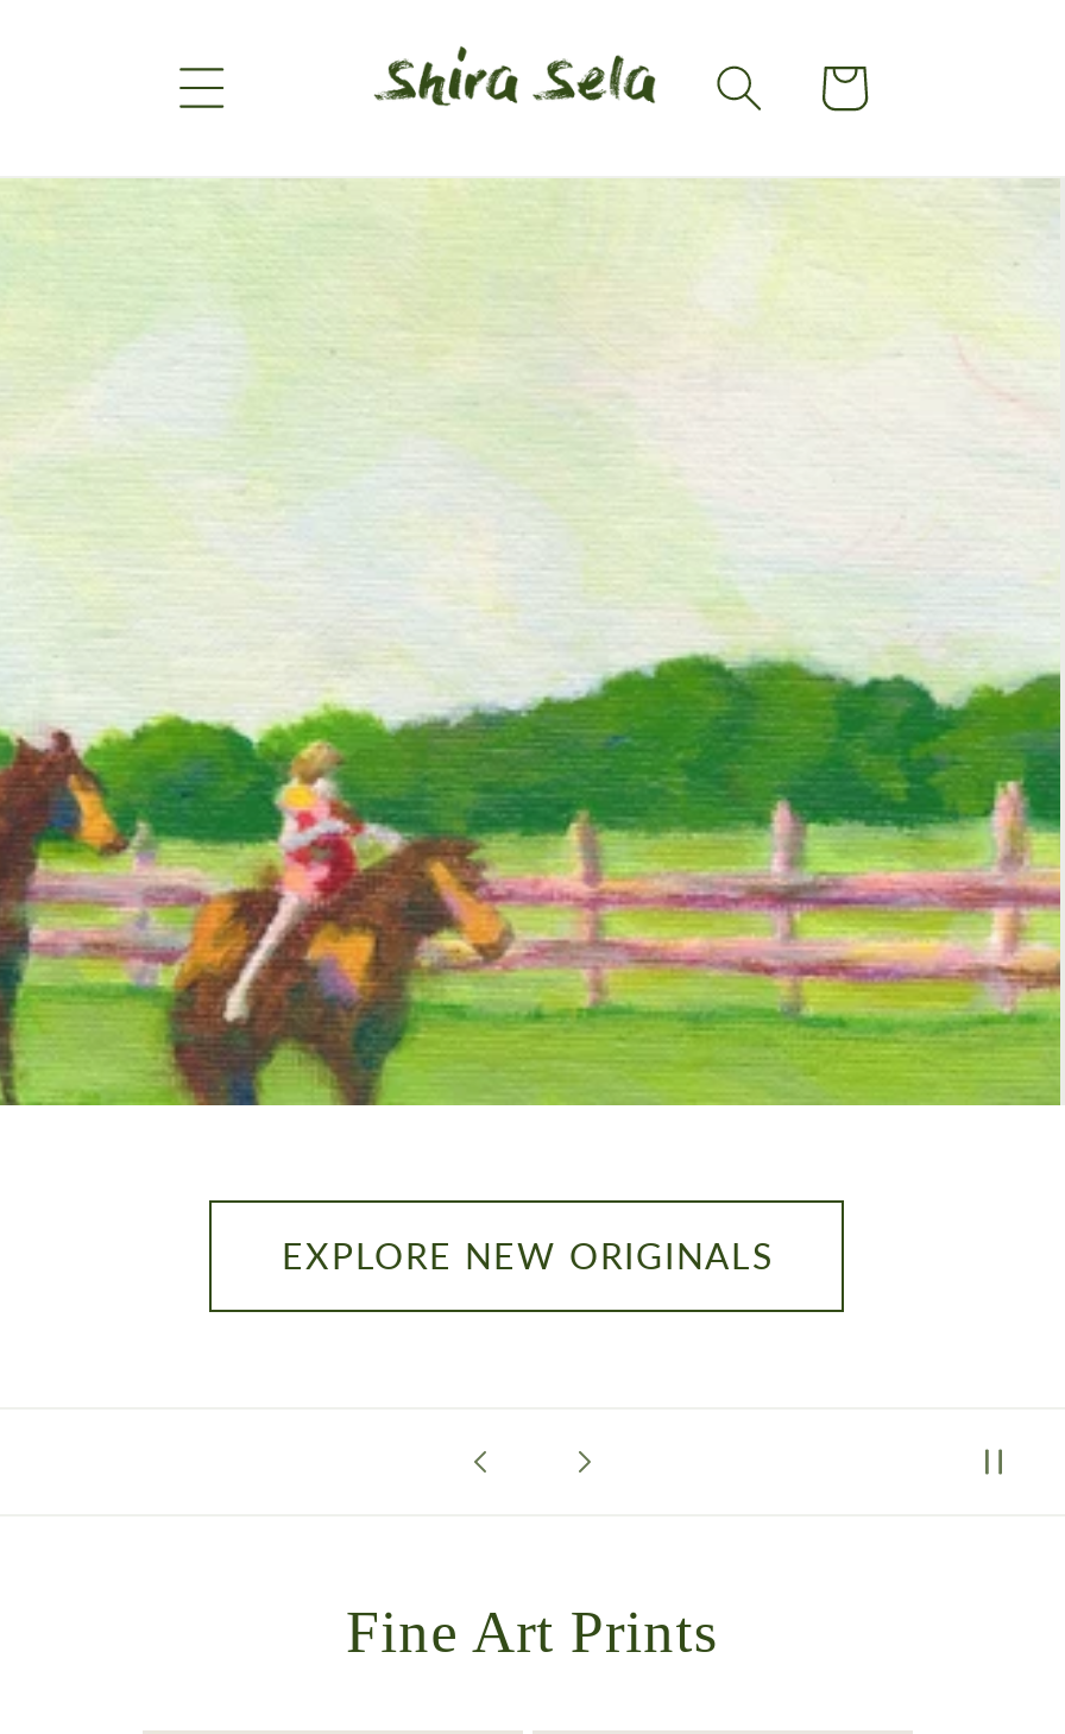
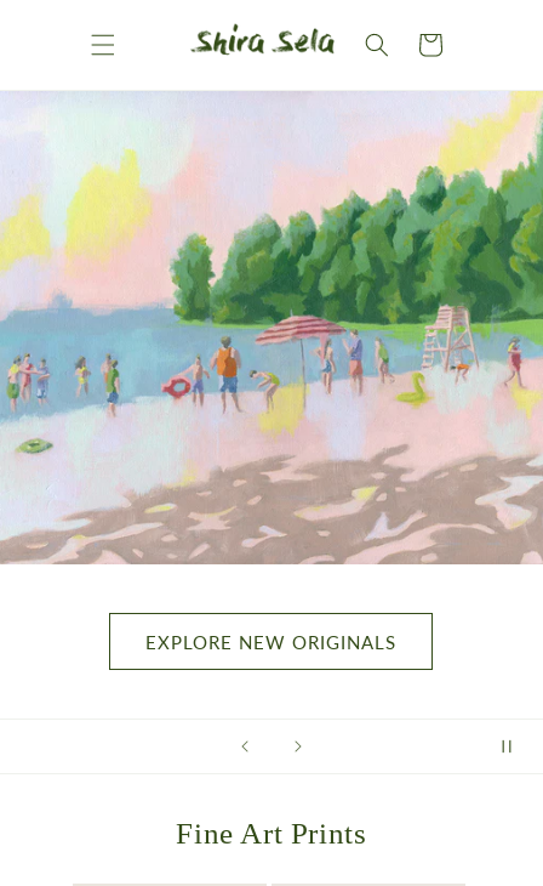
[7,178,1058,1108] [image] -> [4,91,539,564] [image]

